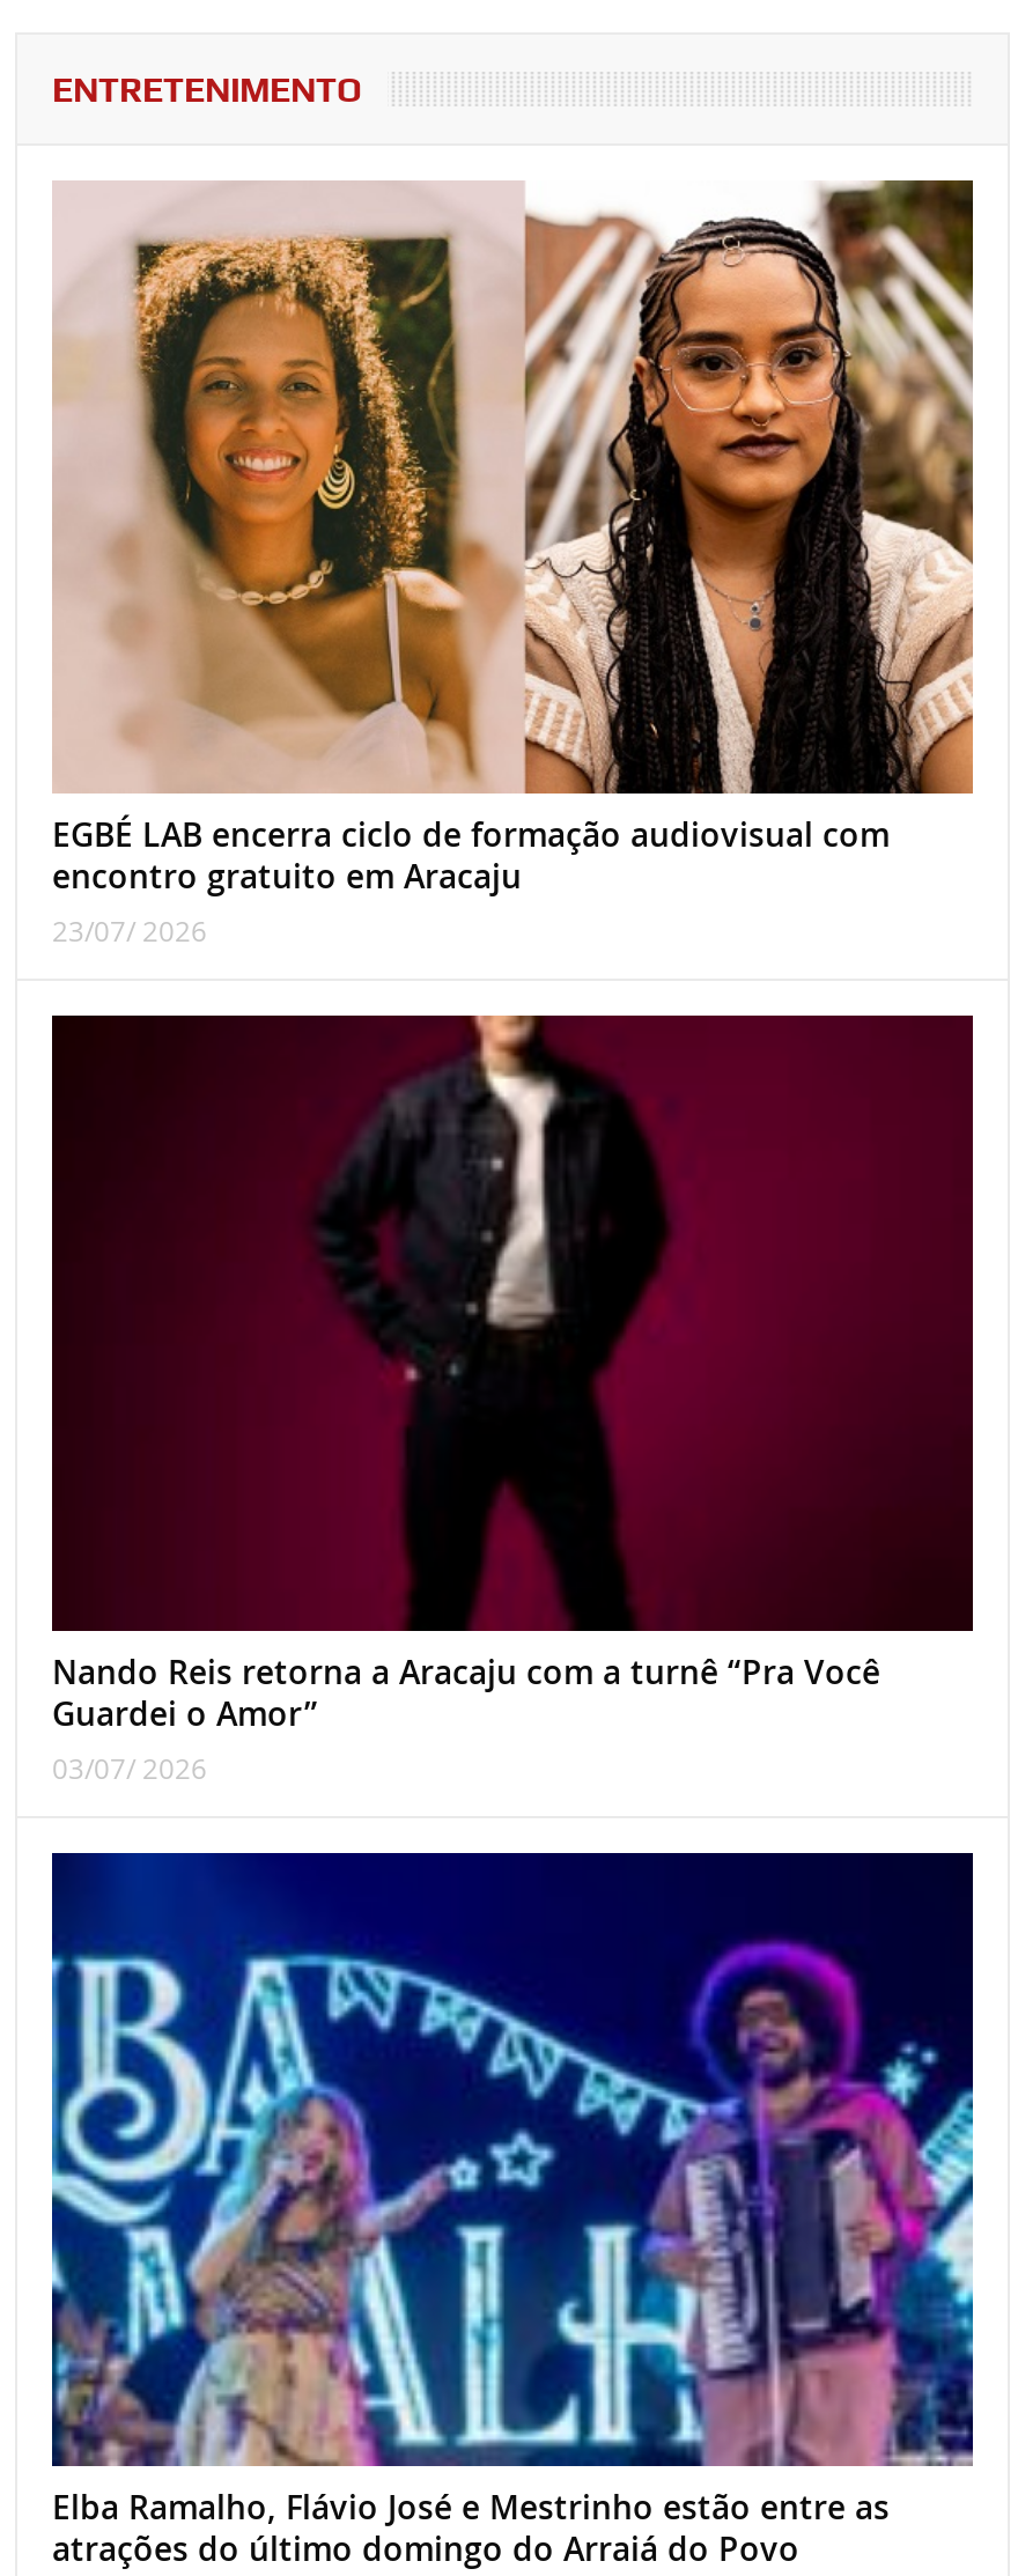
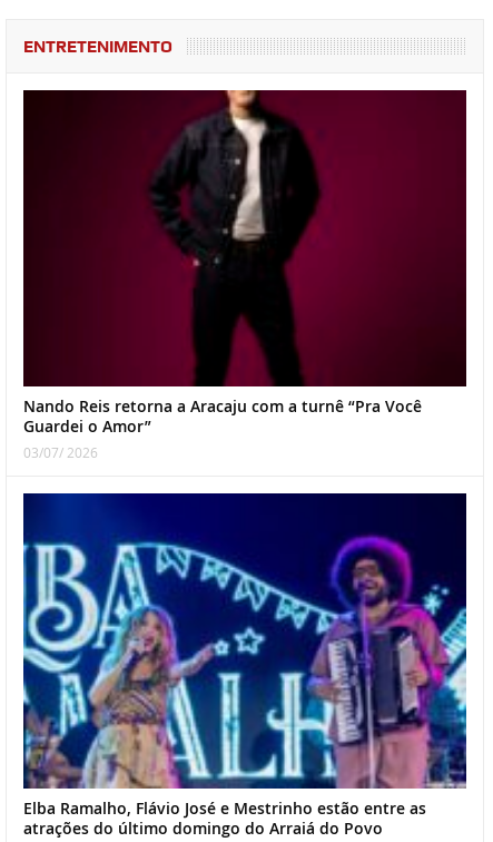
[52,179,975,949] [image] | EGBÉ LAB encerra ciclo de formação audiovisual com | encontro gratuito em Aracaju | 23/07/ 2026 -> none

